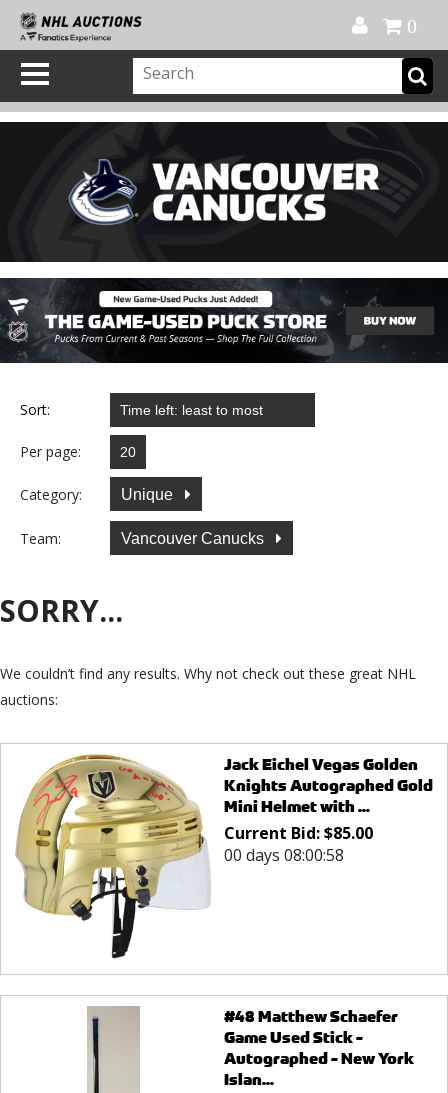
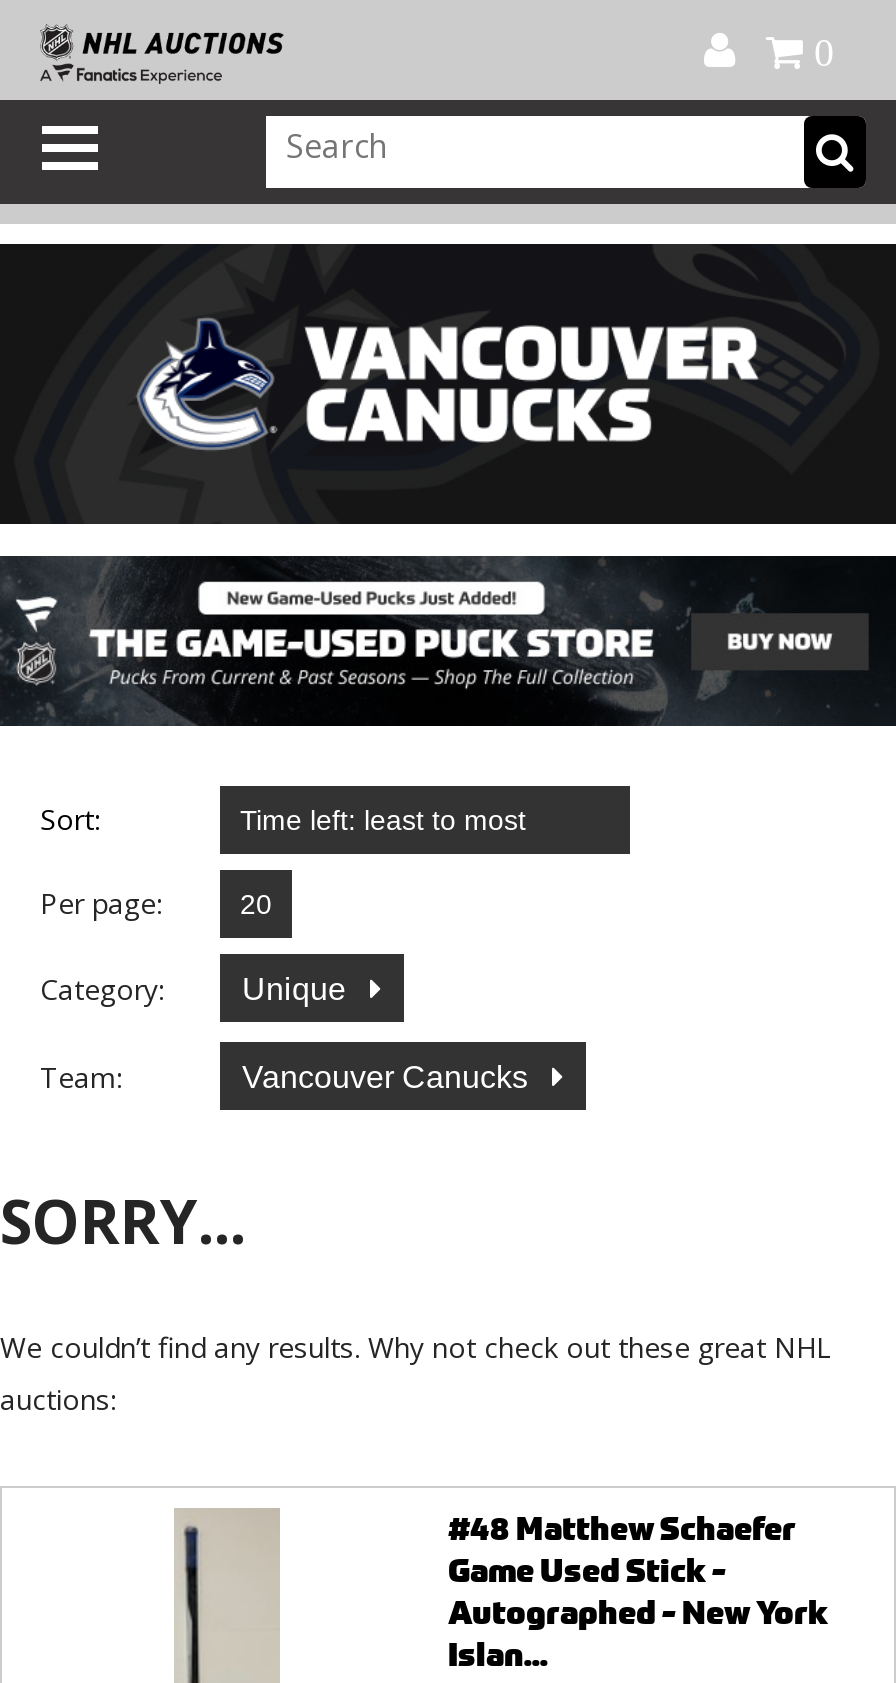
[15,754,433,959] [image] | Jack Eichel Vegas Golden | Knights Autographed Gold | Mini Helmet with ... | Current Bid: $85.00 | 00 days 08:00:58 -> none

